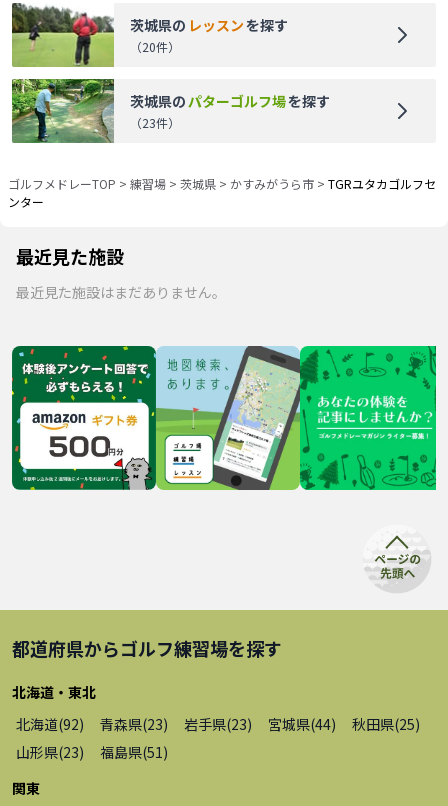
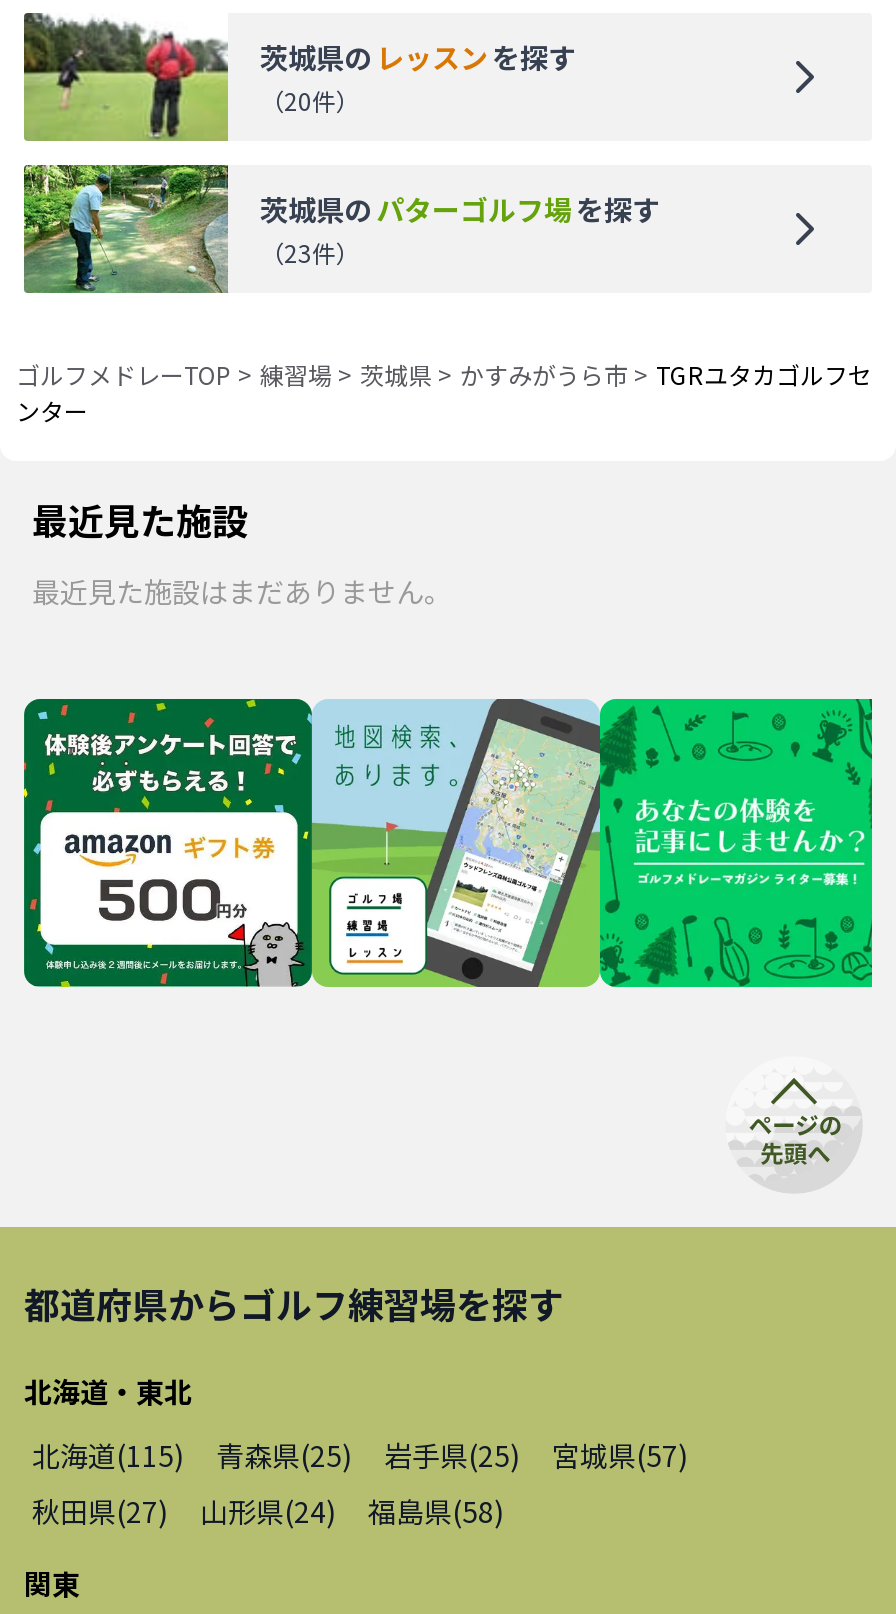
[16,714,84,734] 北海道(92) -> [32,1436,184,1476] 北海道(115)
[100,714,168,734] 青森県(23) -> [216,1436,352,1476] 青森県(25)
[184,714,252,734] 岩手県(23) -> [384,1436,520,1476] 岩手県(25)
[268,714,336,734] 宮城県(44) -> [552,1436,688,1476] 宮城県(57)
[352,714,420,734] 秋田県(25) -> [32,1492,168,1532] 秋田県(27)
[16,742,84,762] 山形県(23) -> [200,1492,336,1532] 山形県(24)
[100,742,168,762] 福島県(51) -> [368,1492,504,1532] 福島県(58)

